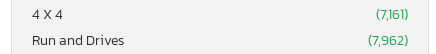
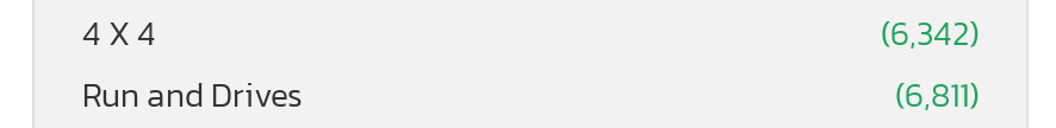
[376,3,408,24] (7,161) -> [881,8,979,58] (6,342)
[368,29,408,50] (7,962) -> [895,70,979,120] (6,811)

